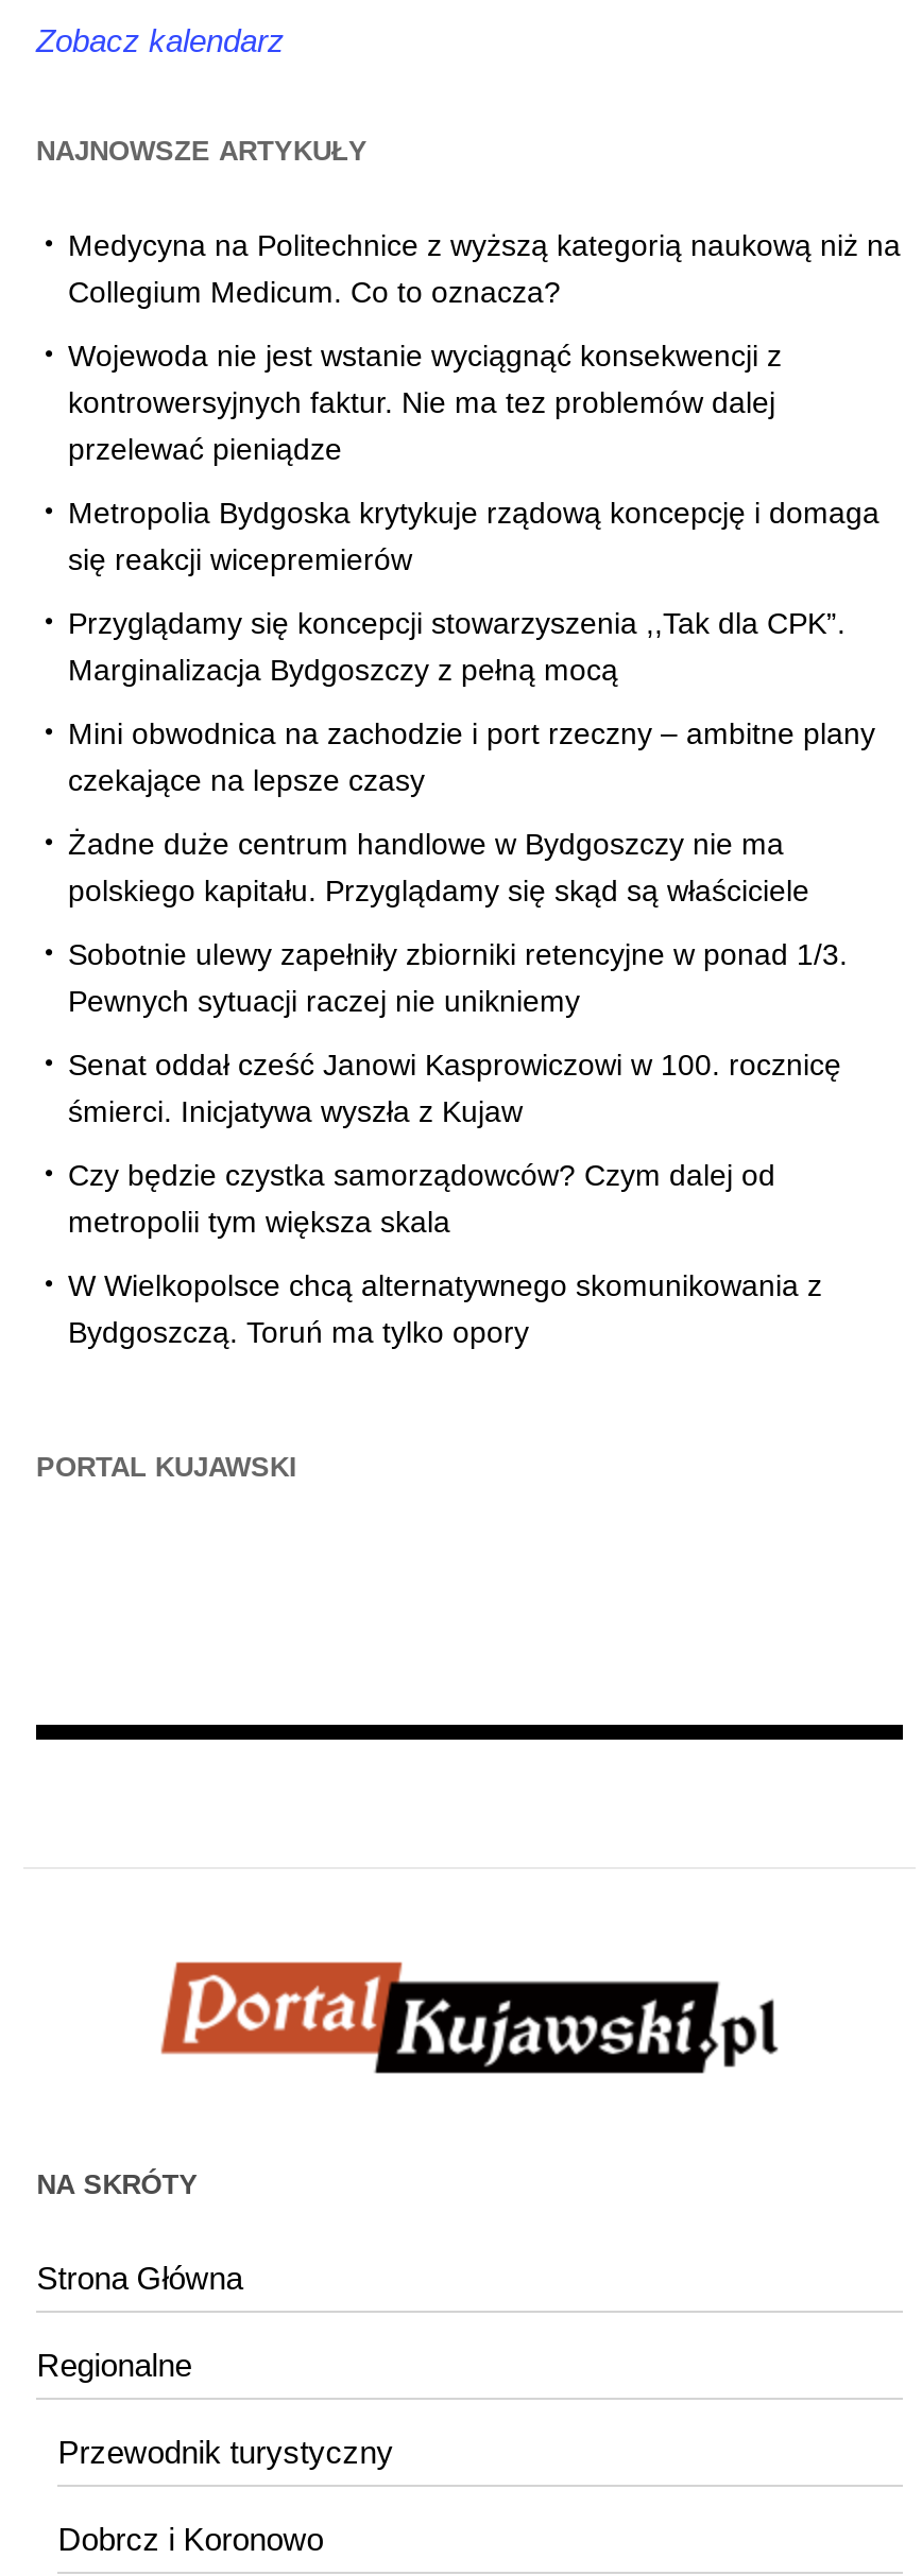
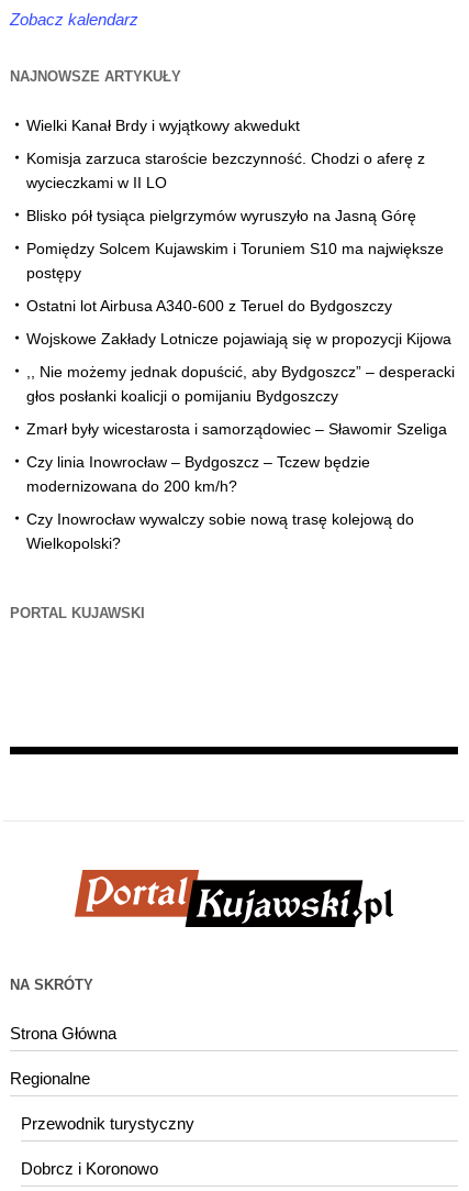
[68,228,901,309] Medycyna na Politechnice z wyższą kategorią naukową niż na | Collegium Medicum. Co to oznacza? -> [26,117,300,134] Wielki Kanał Brdy i wyjątkowy akwedukt
[68,339,782,466] Wojewoda nie jest wstanie wyciągnąć konsekwencji z | kontrowersyjnych faktur. Nie ma tez problemów dalej | przelewać pieniądze -> [26,150,425,191] Komisja zarzuca staroście bezczynność. Chodzi o aferę z | wycieczkami w II LO
[68,496,880,577] Metropolia Bydgoska krytykuje rządową koncepcję i domaga | się reakcji wicepremierów -> [26,207,416,224] Blisko pół tysiąca pielgrzymów wyruszyło na Jasną Górę
[68,606,846,687] Przyglądamy się koncepcji stowarzyszenia ,,Tak dla CPK”. | Marginalizacja Bydgoszczy z pełną mocą -> [26,240,444,282] Pomiędzy Solcem Kujawskim i Toruniem S10 ma największe | postępy
[68,717,875,797] Mini obwodnica na zachodzie i port rzeczny – ambitne plany | czekające na lepsze czasy -> [26,297,392,315] Ostatni lot Airbusa A340-600 z Teruel do Bydgoszczy
[68,827,809,908] Żadne duże centrum handlowe w Bydgoszczy nie ma | polskiego kapitału. Przyglądamy się skąd są właściciele -> [26,330,451,348] Wojskowe Zakłady Lotnicze pojawiają się w propozycji Kijowa
[68,937,848,1018] Sobotnie ulewy zapełniły zbiorniki retencyjne w ponad 1/3. | Pewnych sytuacji raczej nie unikniemy -> [26,363,455,405] ,, Nie możemy jednak dopuścić, aby Bydgoszcz” – desperacki | głos posłanki koalicji o pomijaniu Bydgoszczy
[68,1048,841,1128] Senat oddał cześć Janowi Kasprowiczowi w 100. rocznicę | śmierci. Inicjatywa wyszła z Kujaw -> [26,420,447,438] Zmarł były wicestarosta i samorządowiec – Sławomir Szeliga
[68,1158,775,1239] Czy będzie czystka samorządowców? Czym dalej od | metropolii tym większa skala -> [26,453,370,495] Czy linia Inowrocław – Bydgoszcz – Tczew będzie | modernizowana do 200 km/h?
[68,1269,822,1349] W Wielkopolsce chcą alternatywnego skomunikowania z | Bydgoszczą. Toruń ma tylko opory -> [26,510,414,552] Czy Inowrocław wywalczy sobie nową trasę kolejową do | Wielkopolski?

